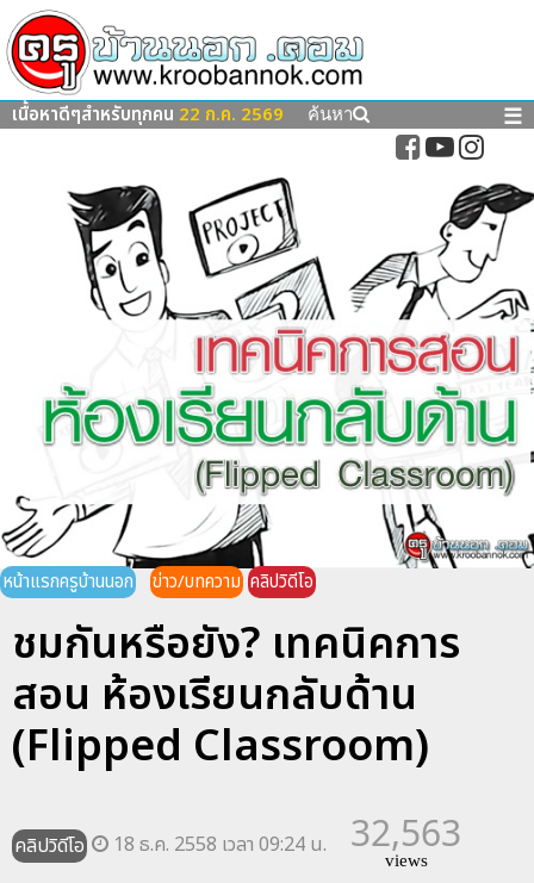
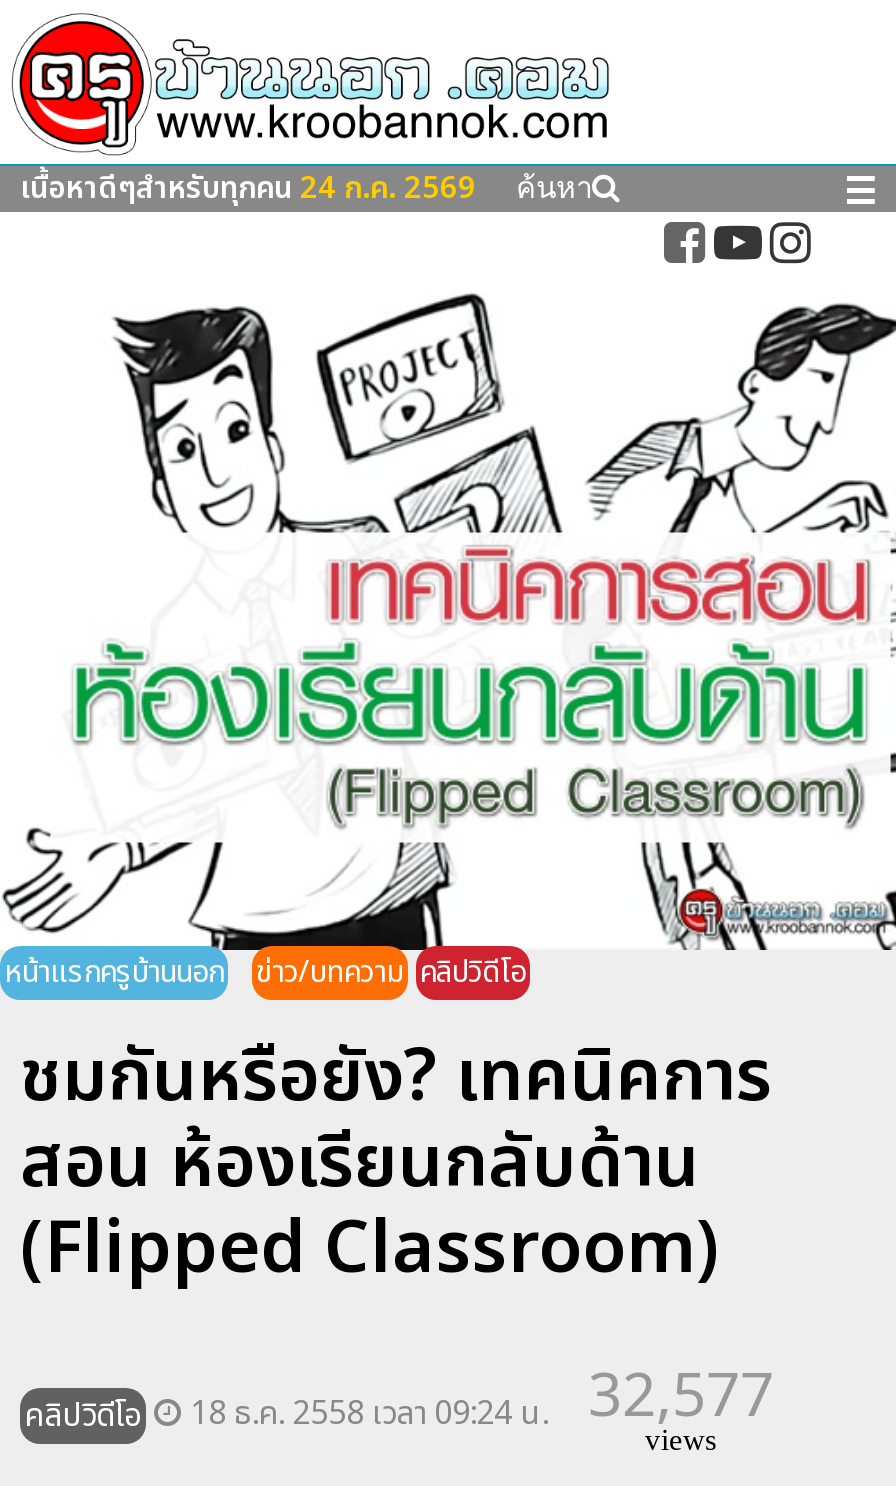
[12,102,284,129] เนื้อหาดีๆสำหรับทุกคน 22 ก.ค. 2569 -> [20,167,476,213] เนื้อหาดีๆสำหรับทุกคน 24 ก.ค. 2569
[14,808,461,861] คลิปวิดีโอ 18 ธ.ค. 2558 เวลา 09:24 น. 32,563 -> [24,1353,774,1441] คลิปวิดีโอ 18 ธ.ค. 2558 เวลา 09:24 น. 32,577

